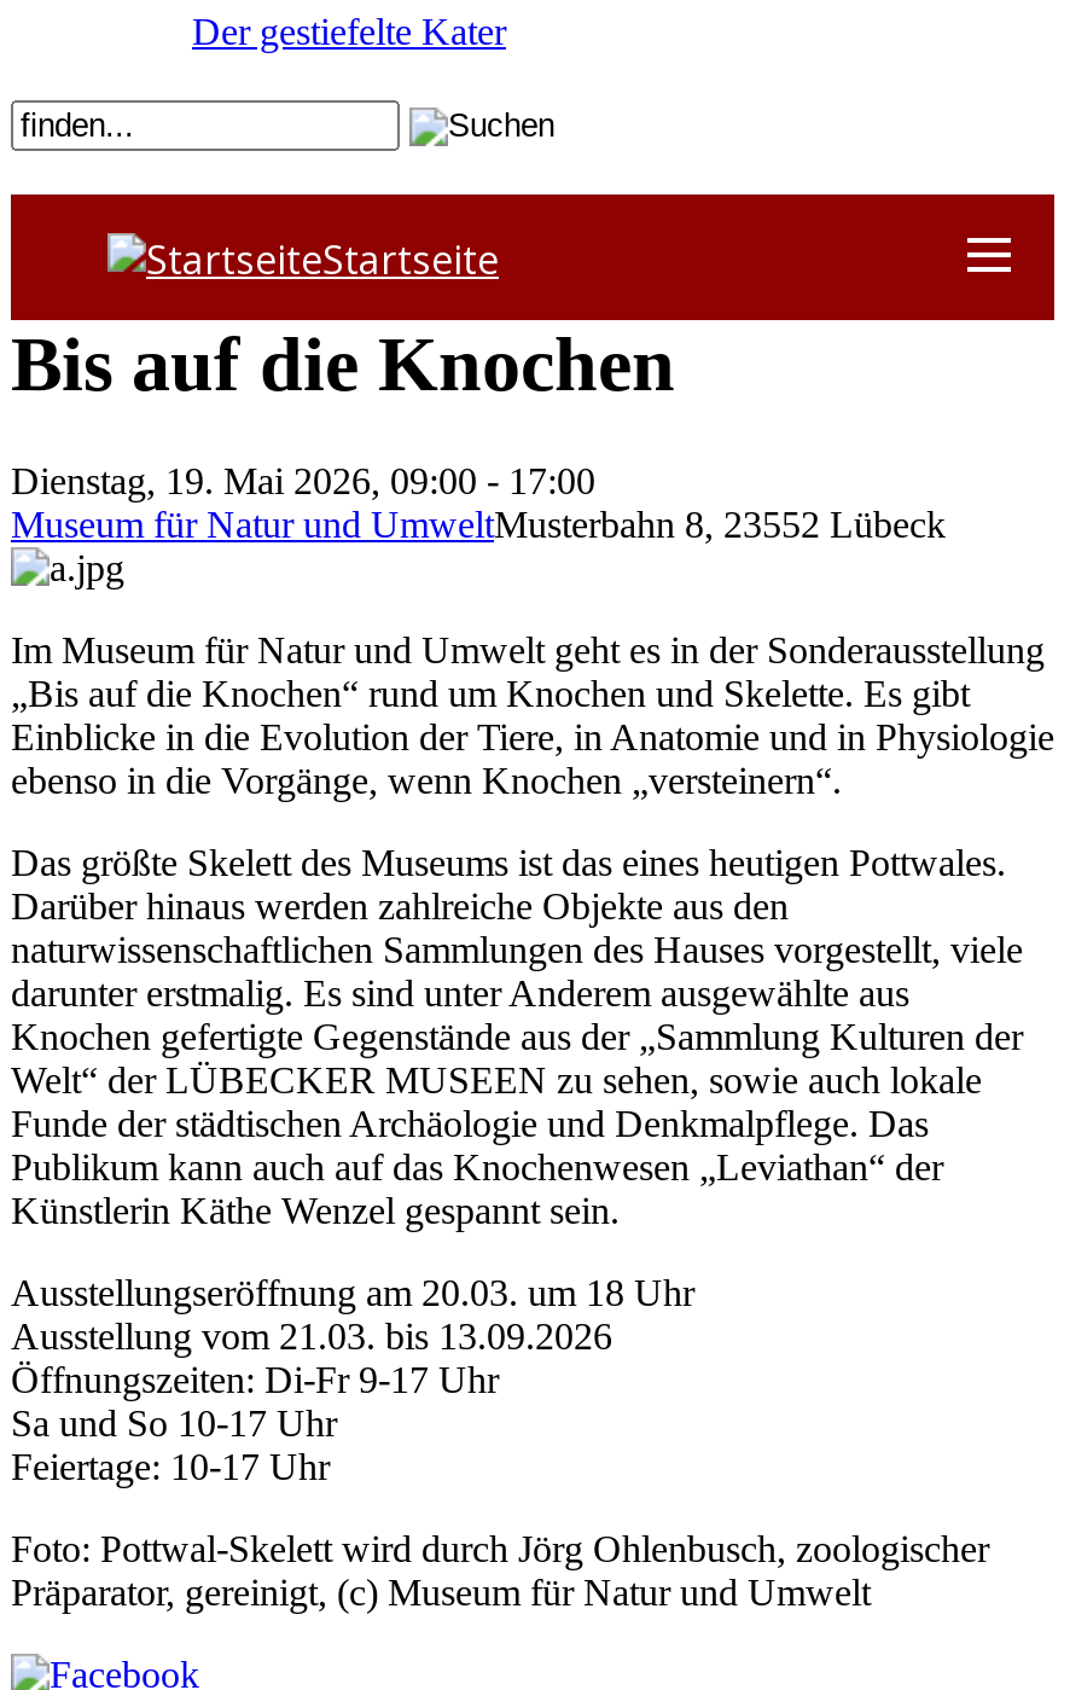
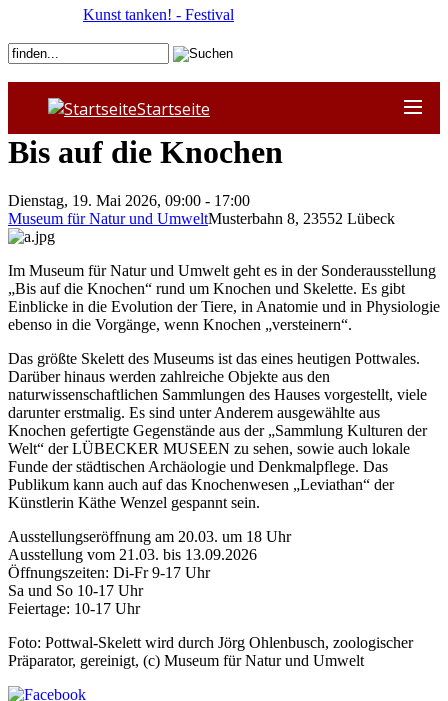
[192,11,506,52] Der gestiefelte Kater -> [83,6,234,23] Kunst tanken! - Festival

